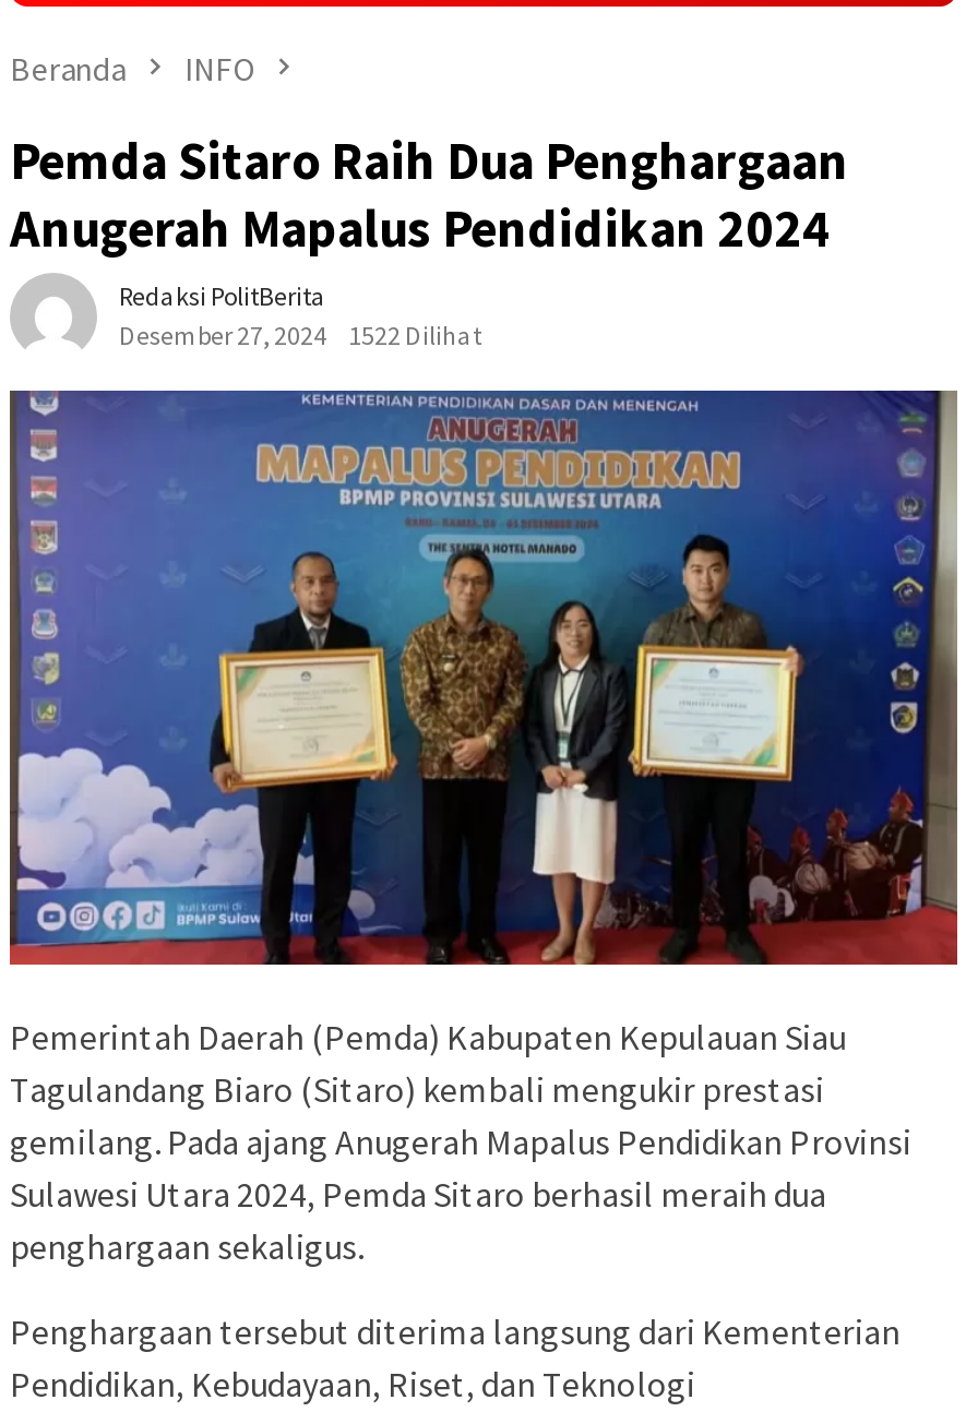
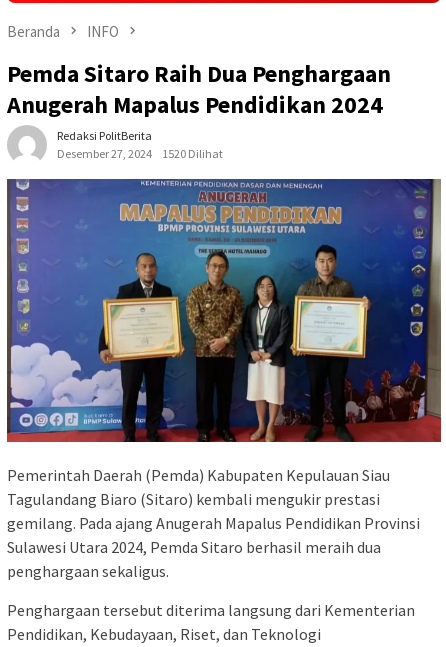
[119,320,481,352] Desember 27, 2024 1522 Dilihat -> [57,146,223,161] Desember 27, 2024 1520 Dilihat

